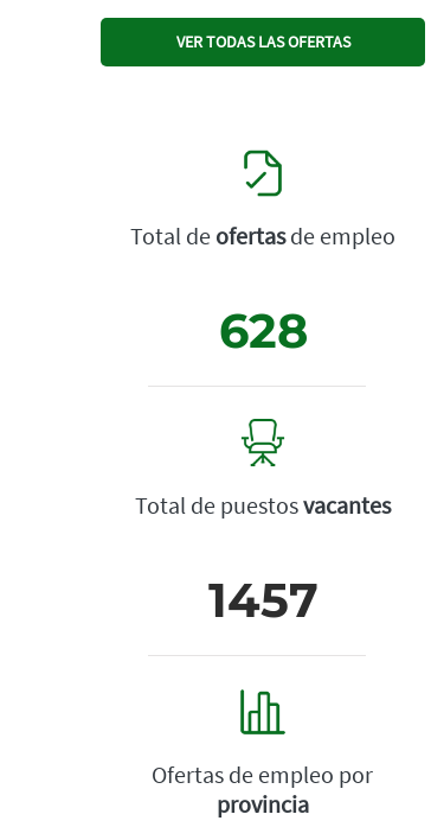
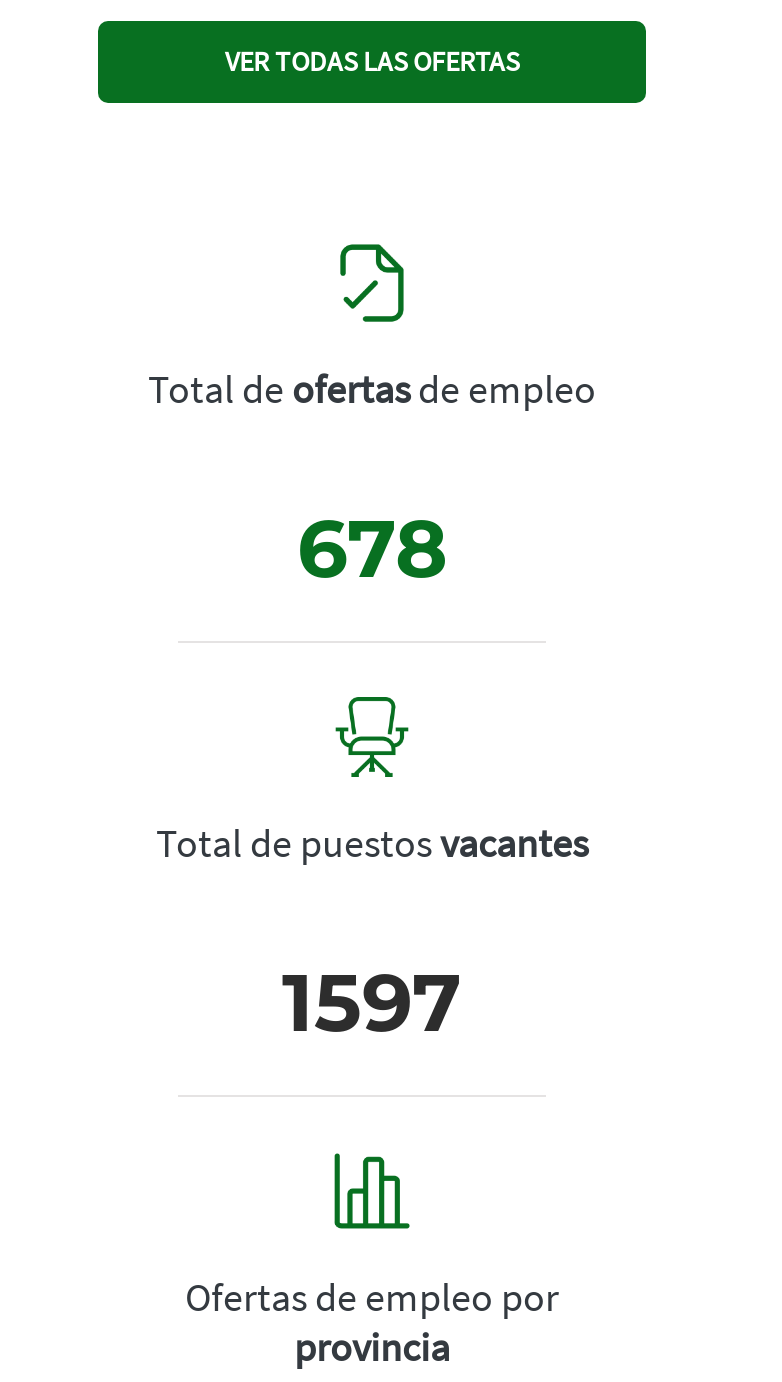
[218,301,307,359] 628 -> [297,500,447,598] 678
[208,570,318,629] 1457 -> [282,954,462,1052] 1597

